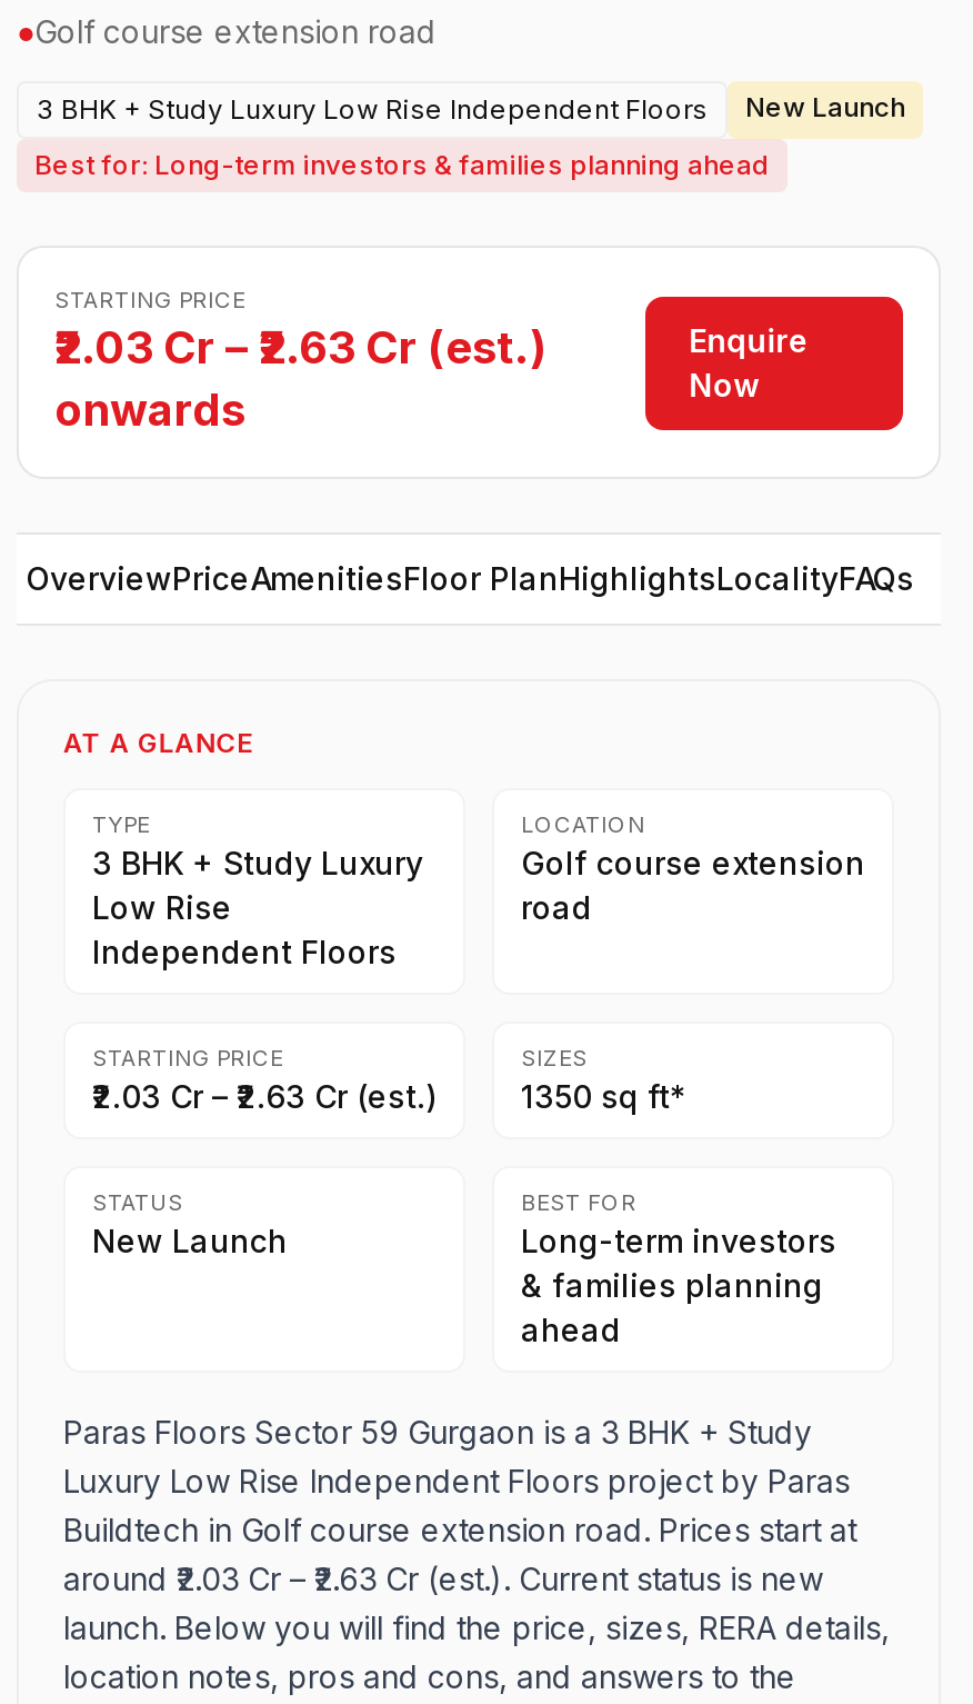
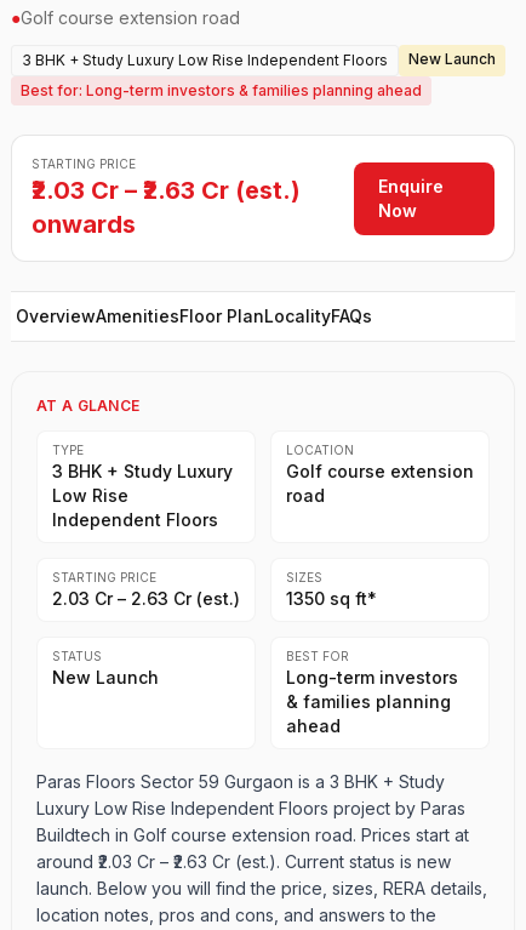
[26,559,914,597] OverviewPriceAmenitiesFloor PlanHighlightsLocalityFAQs -> [16,306,372,326] OverviewAmenitiesFloor PlanLocalityFAQs

